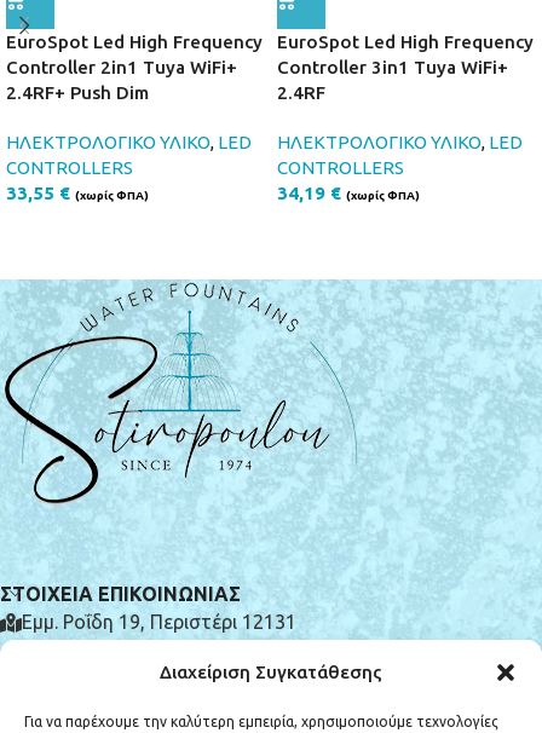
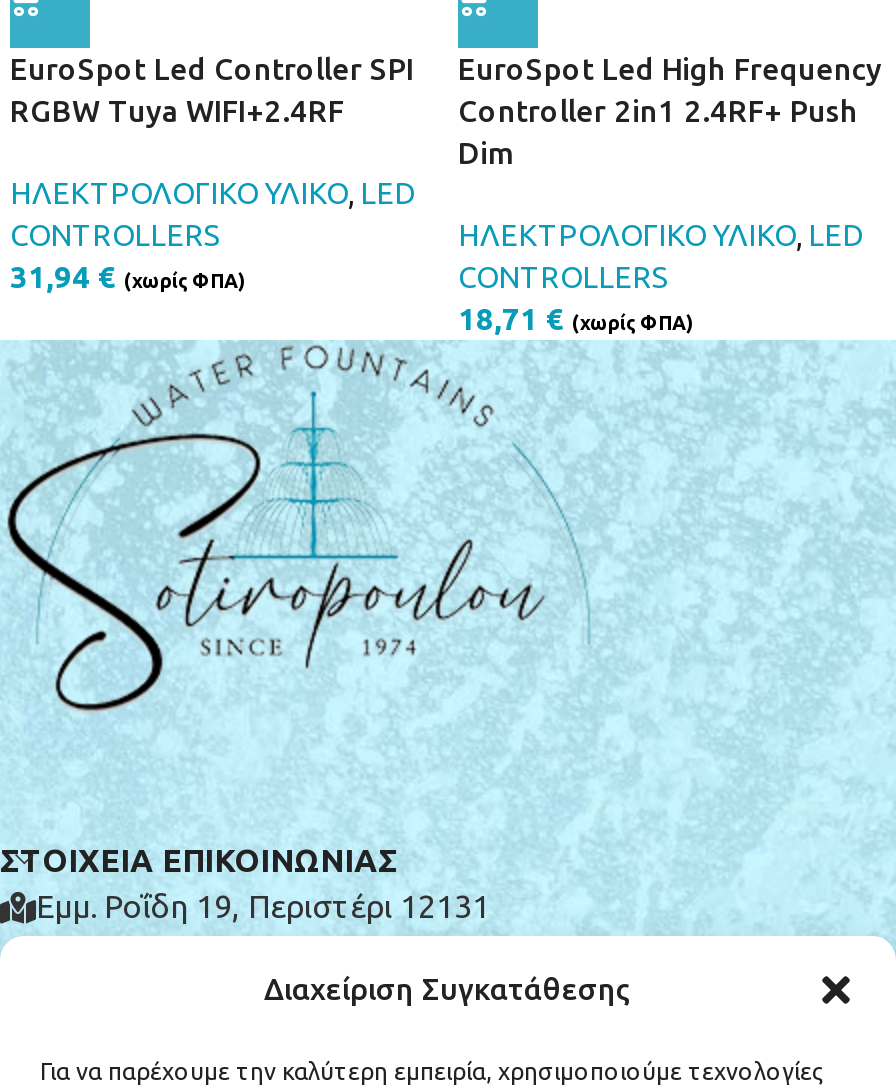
[6,32,263,103] EuroSpot Led High Frequency | Controller 2in1 Tuya WiFi+ | 2.4RF+ Push Dim -> [10,53,414,129] EuroSpot Led Controller SPI | RGBW Tuya WIFI+2.4RF
[277,57,508,103] Controller 3in1 Tuya WiFi+ | 2.4RF -> [458,95,858,171] Controller 2in1 2.4RF+ Push | Dim
[6,183,149,204] 33,55 € (χωρίς ΦΠΑ) -> [10,261,246,295] 31,94 € (χωρίς ΦΠΑ)
[277,183,420,204] 34,19 € (χωρίς ΦΠΑ) -> [458,303,694,337] 18,71 € (χωρίς ΦΠΑ)

